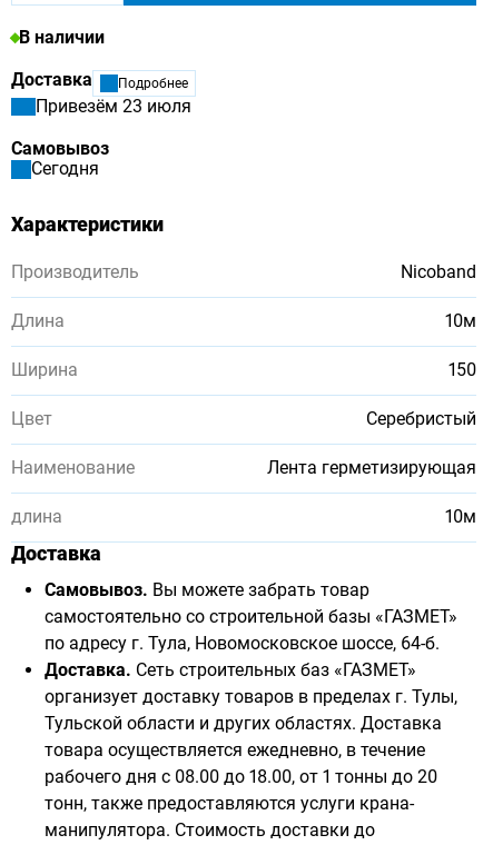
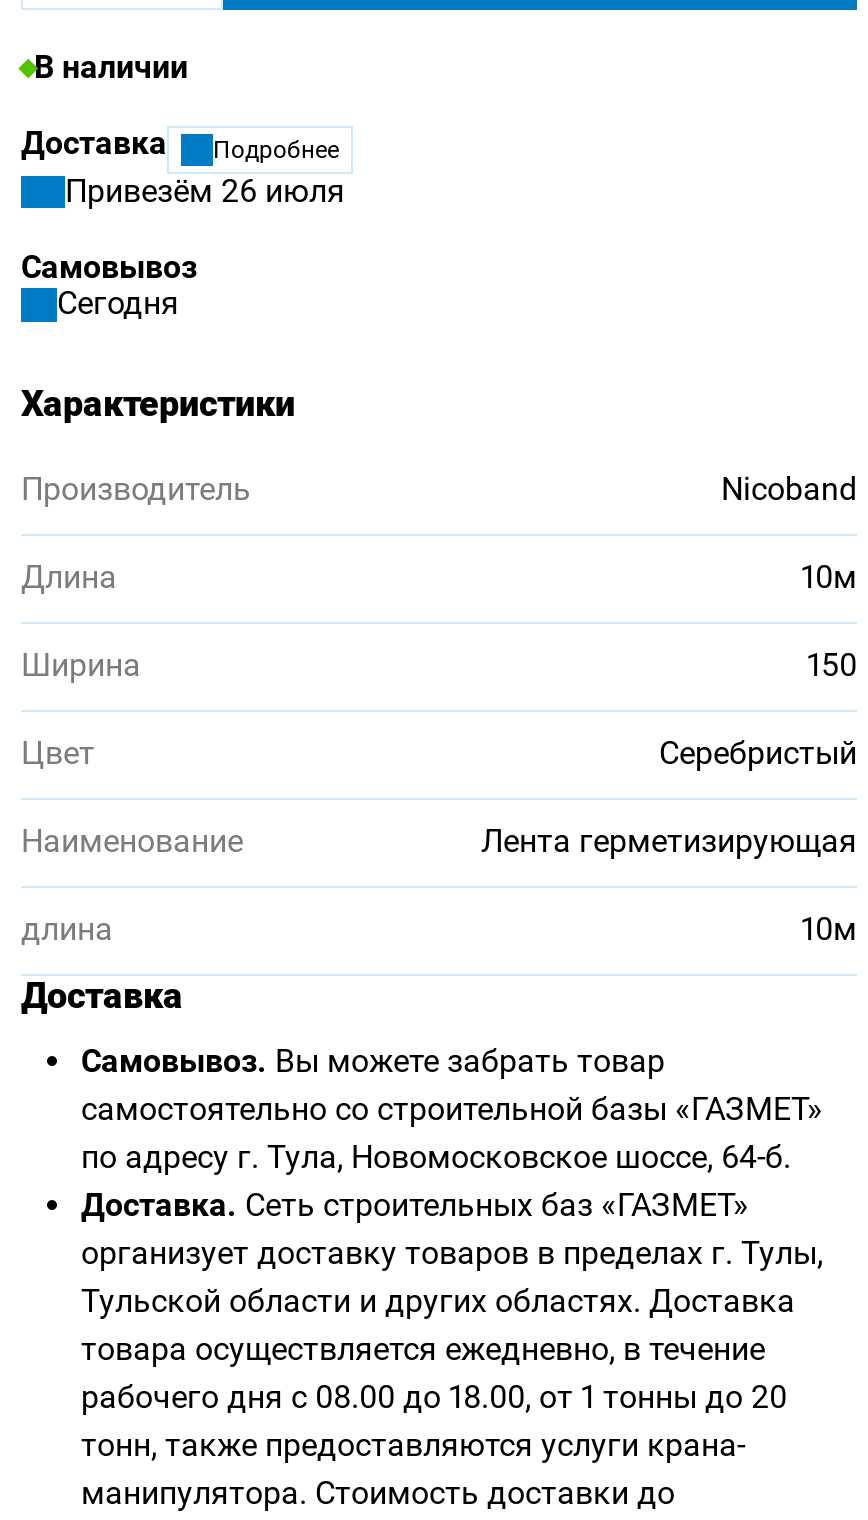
[36,96,191,117] Привезём 23 июля -> [65,173,345,211] Привезём 26 июля

